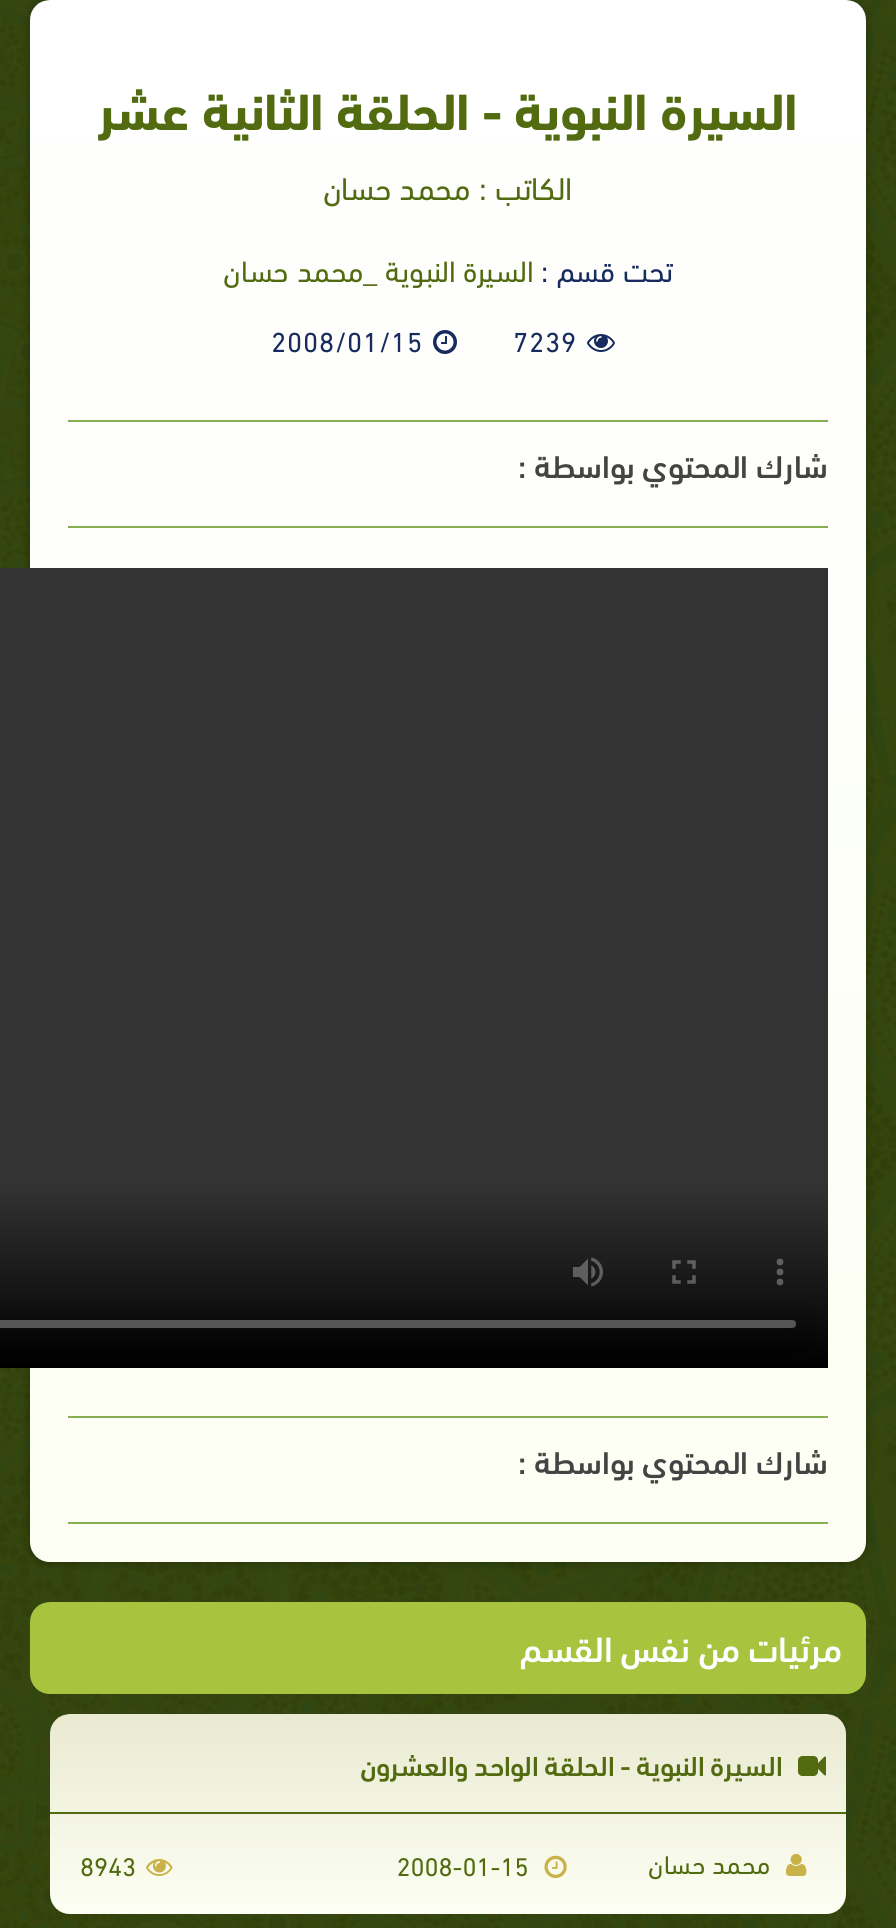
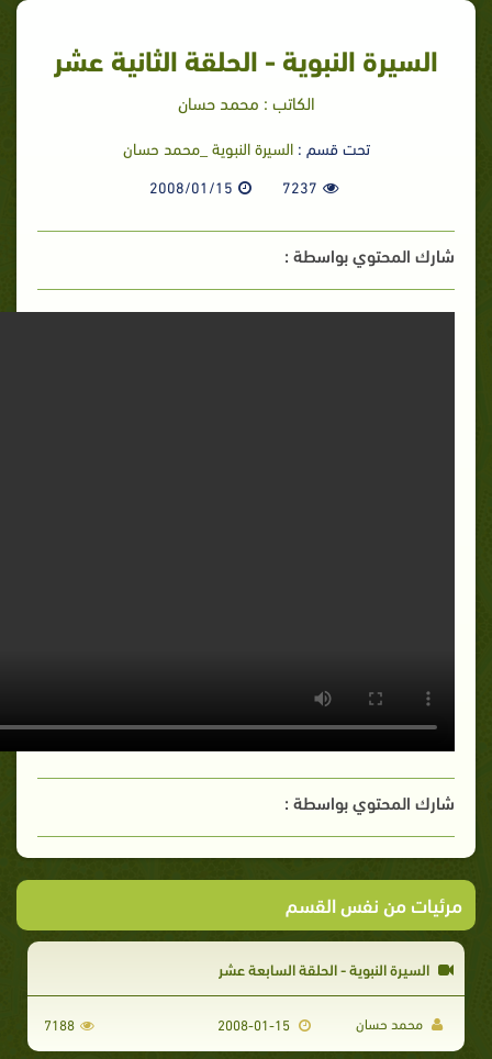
[513,318,577,360] 7239 -> [282,175,317,198] 7237
[360,1742,788,1784] السيرة النبوية - الحلقة الواحد والعشرون -> [219,957,433,980] السيرة النبوية - الحلقة السابعة عشر
[80,1844,136,1884] 8943 -> [44,1013,75,1035] 7188

